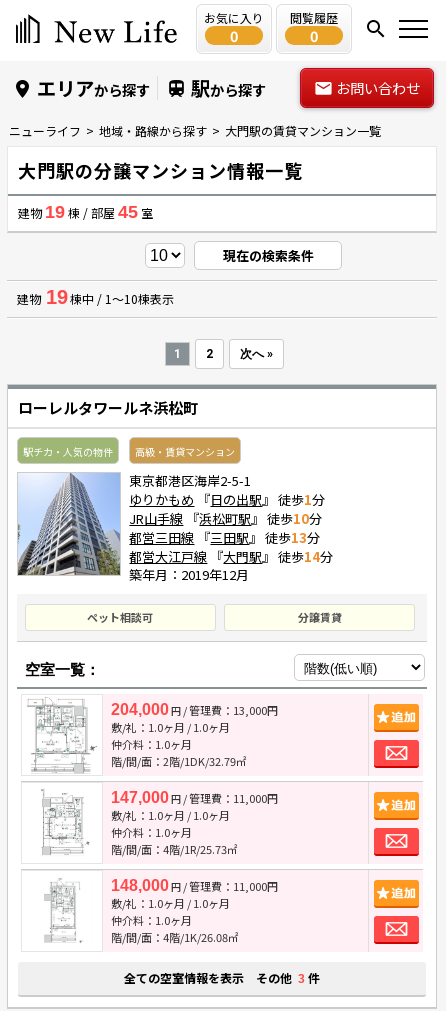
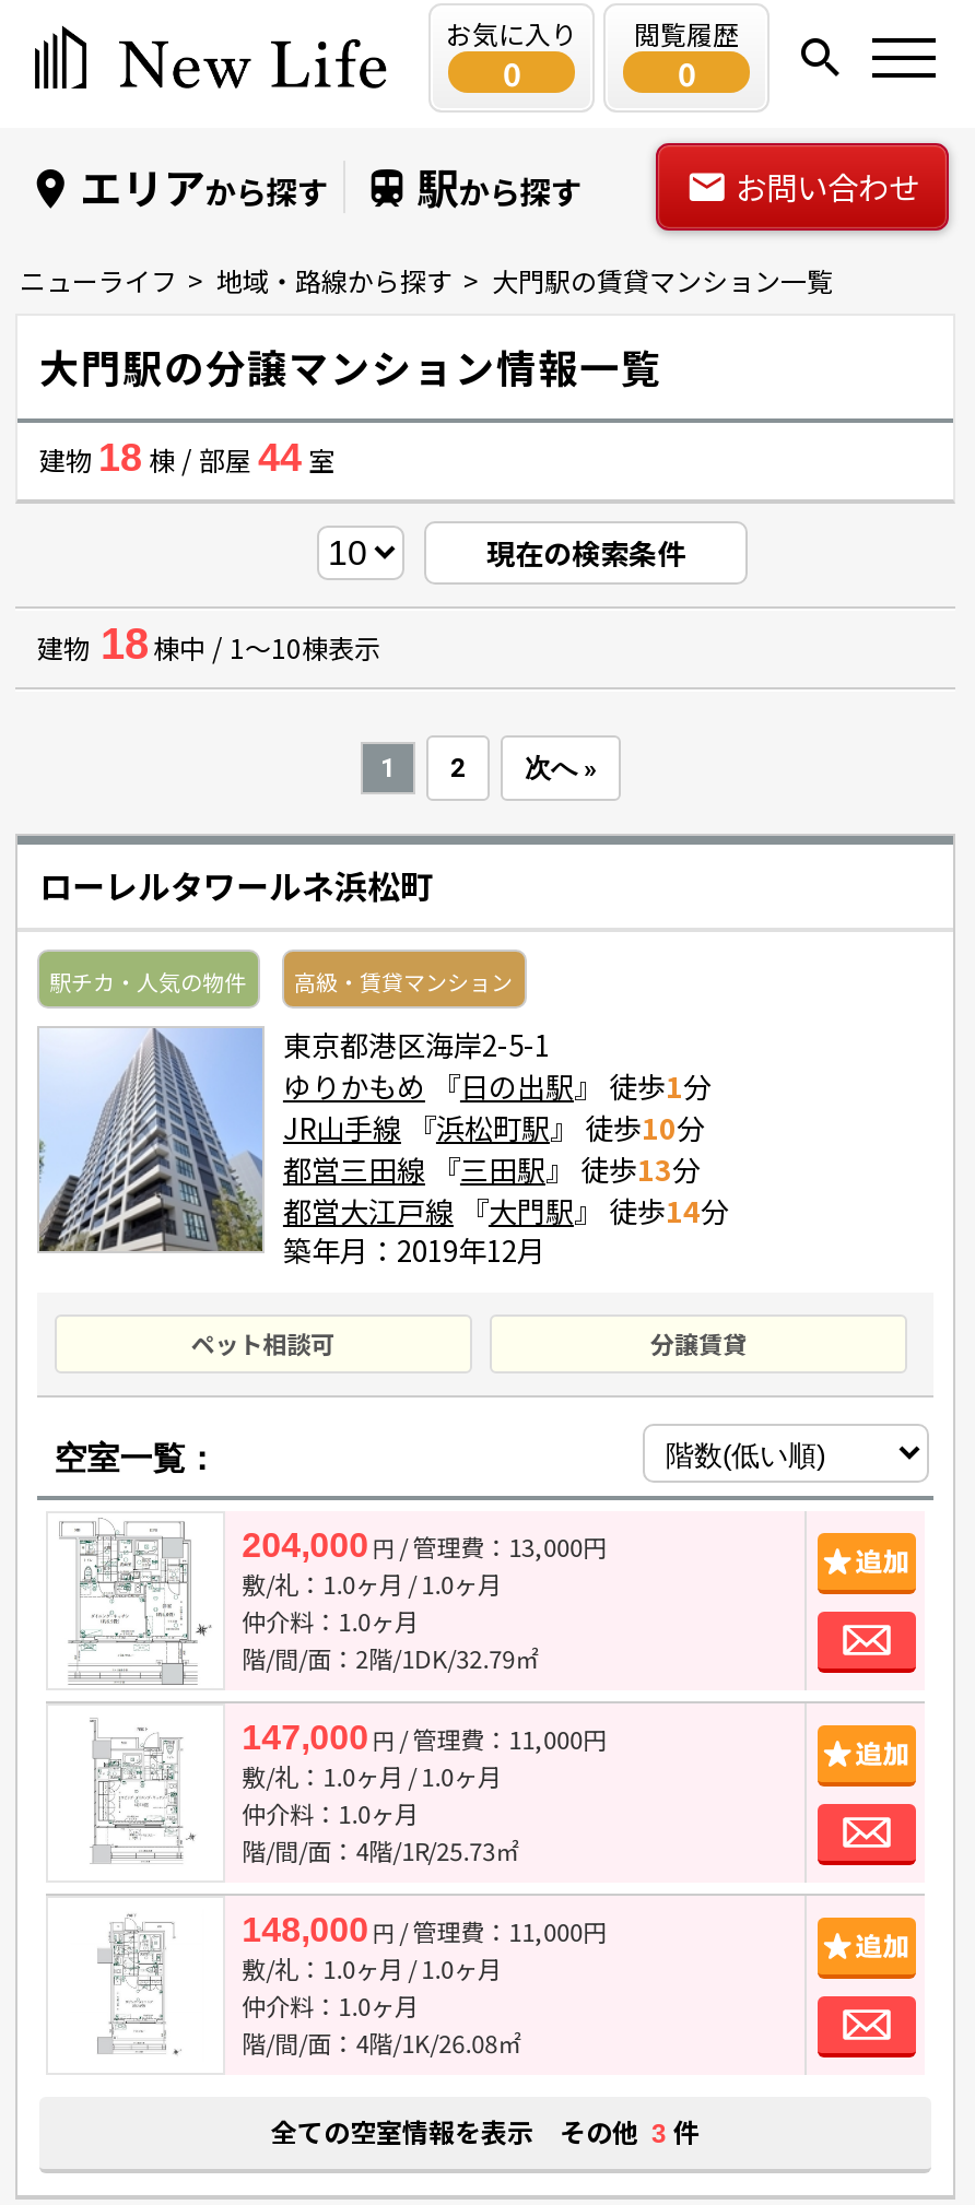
[18,202,153,222] 建物19棟 / 部屋45室 -> [39,436,334,479] 建物18棟 / 部屋44室
[17,286,174,308] 建物 19 棟中 / 1～10棟表示 -> [37,619,380,667] 建物 18 棟中 / 1～10棟表示

